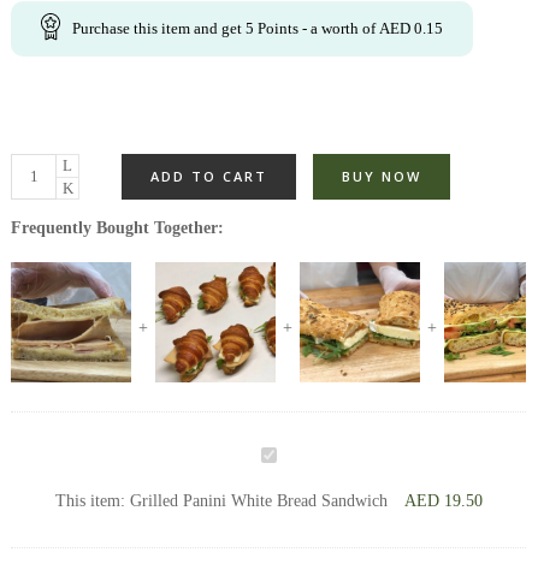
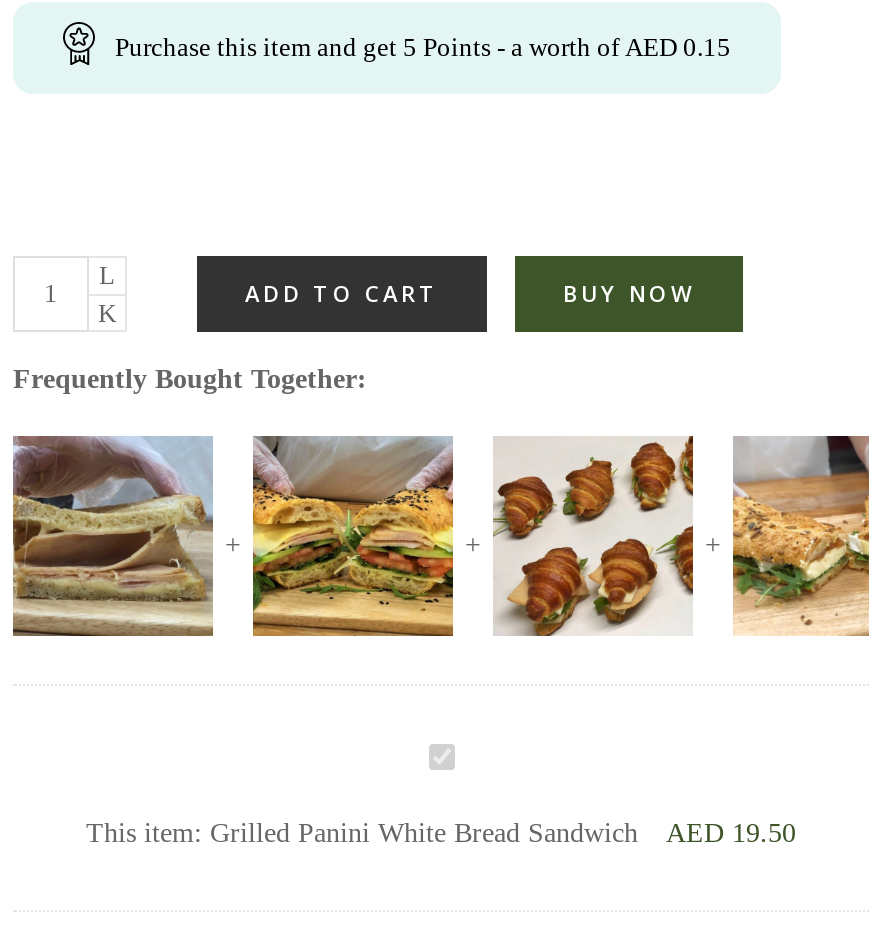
[155,262,277,382] [image] -> [251,436,455,638] [image]
[298,261,421,384] [image] -> [493,436,695,638] [image]
[443,262,527,384] [image] -> [731,434,871,636] [image]

